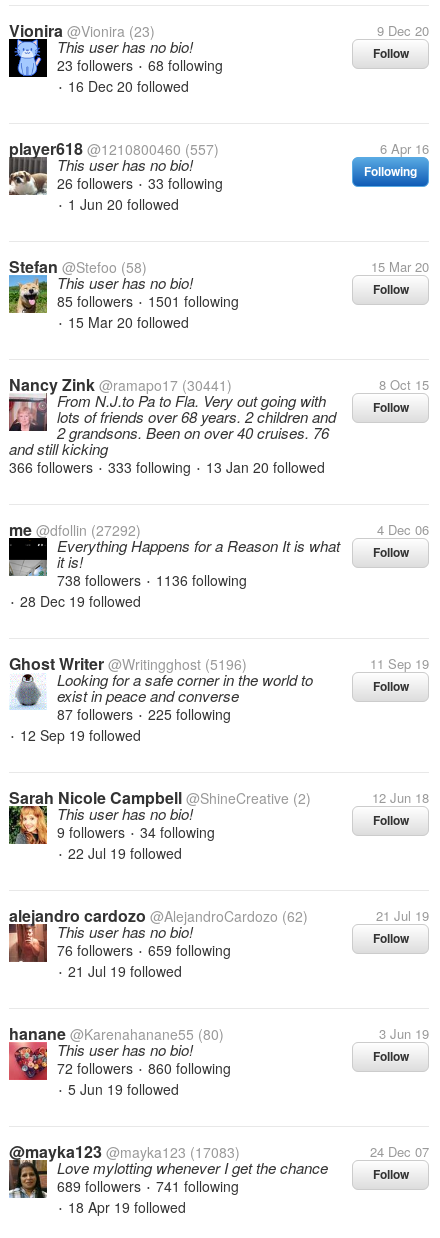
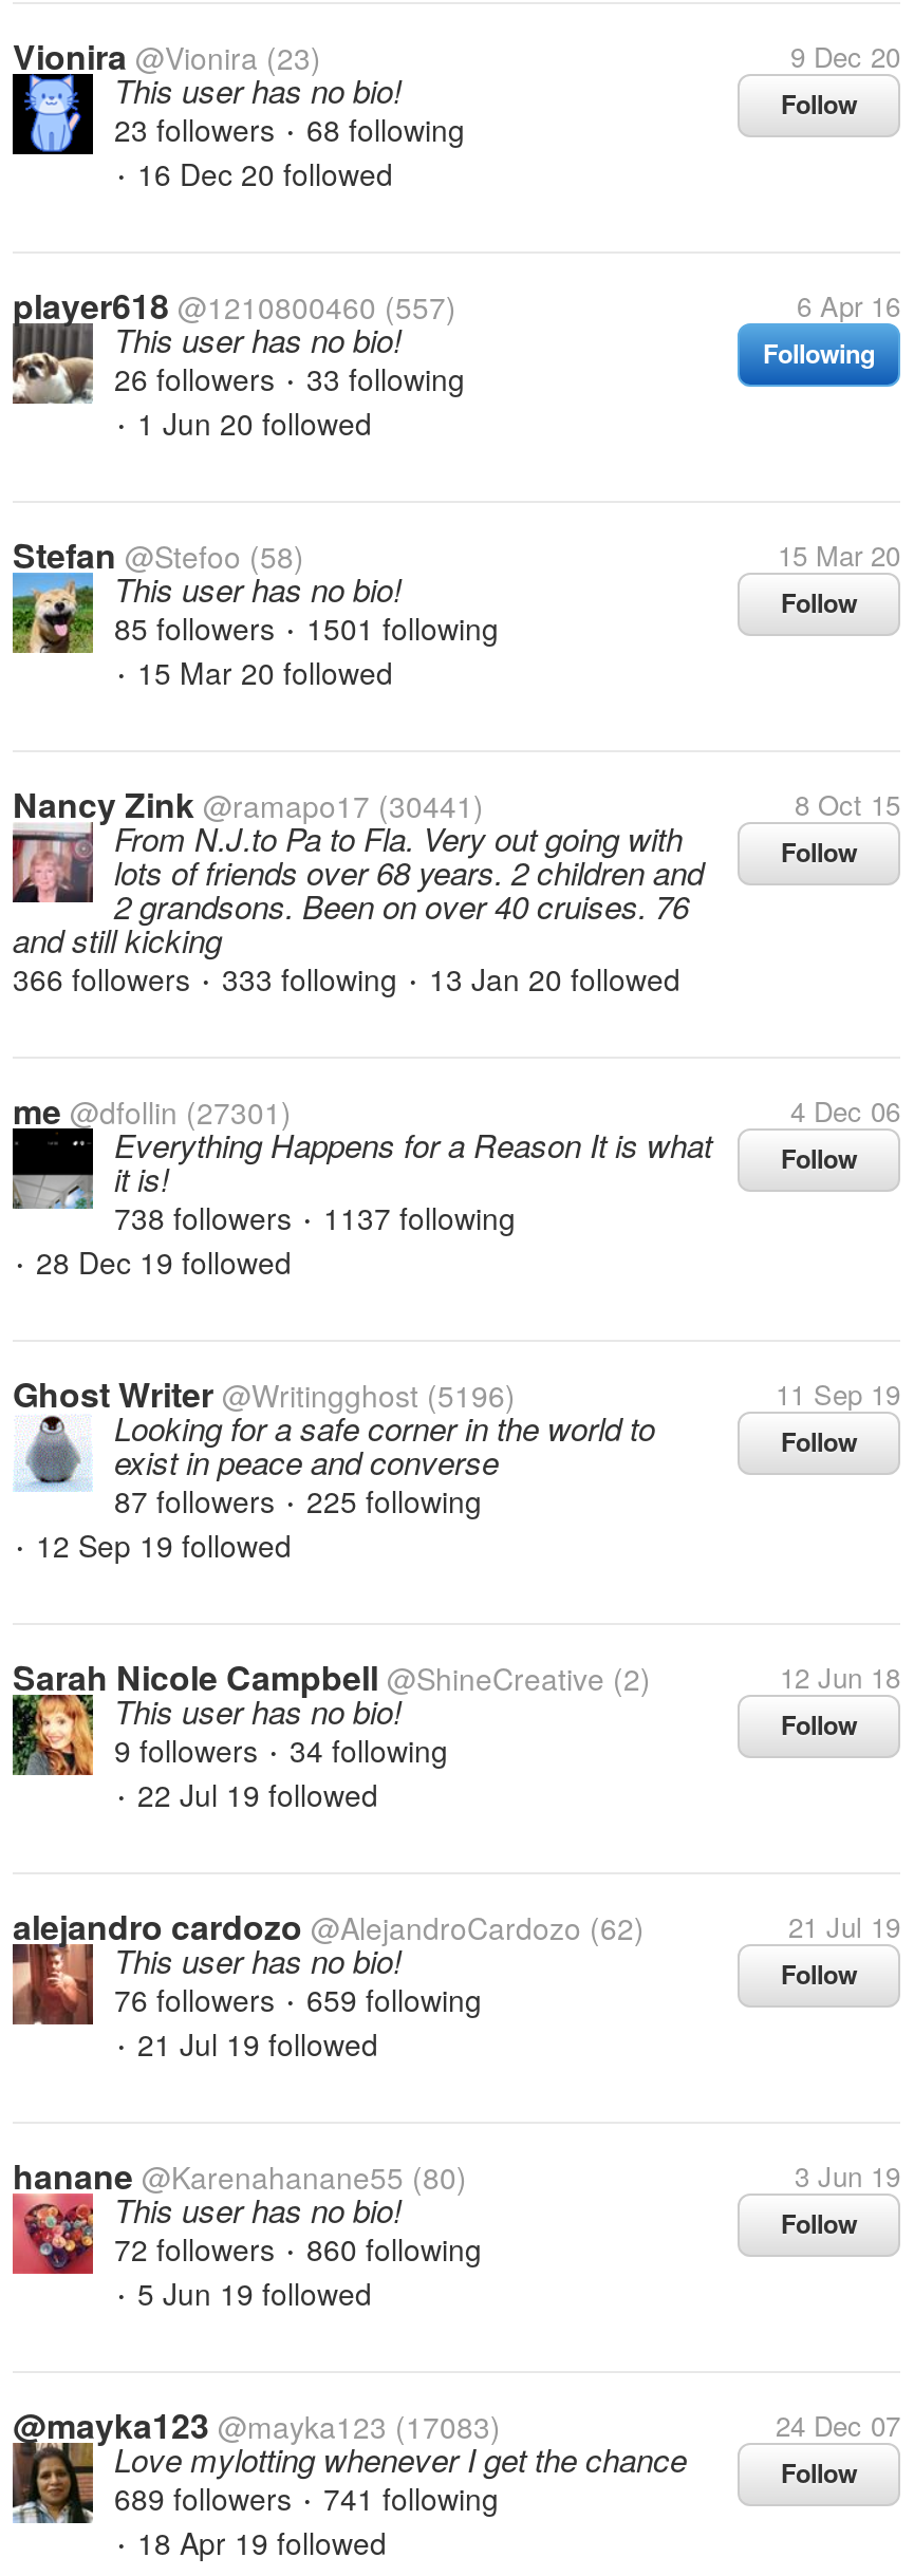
[9,518,141,541] me @dfollin (27292) -> [13,1086,292,1135] me @dfollin (27301)
[57,570,247,590] 738 followers • 1136 following -> [114,1196,516,1238] 738 followers • 1137 following

